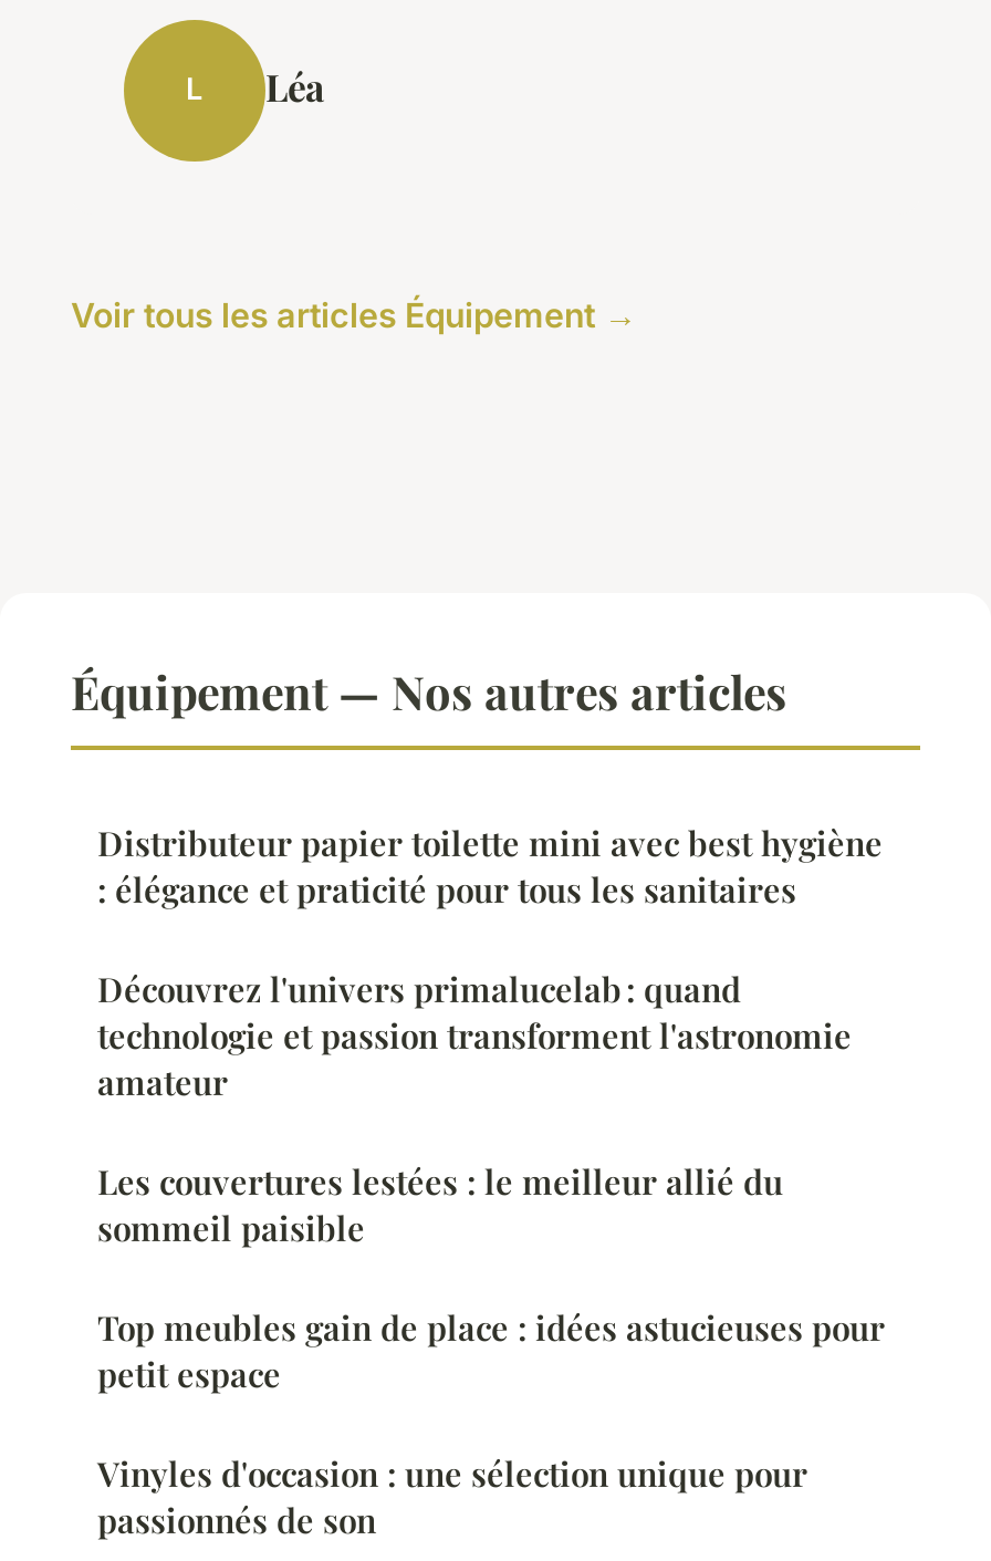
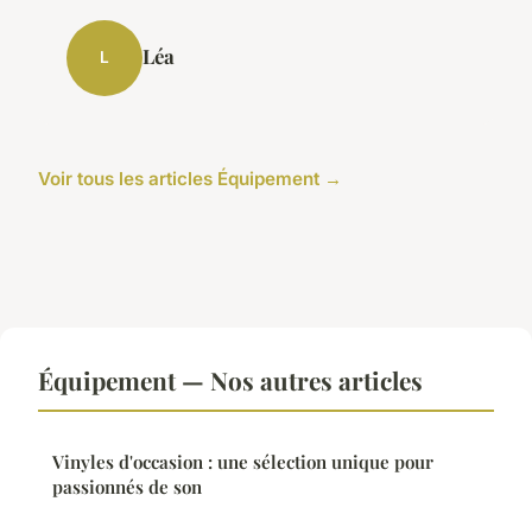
[97,820,885,1395] Distributeur papier toilette mini avec best hygiène | : élégance et praticité pour tous les sanitaires | Découvrez l'univers primalucelab : quand | technologie et passion transforment l'astronomie | amateur | Les couvertures lestées : le meilleur allié du | sommeil paisible | Top meubles gain de place : idées astucieuses pour | petit espace -> none

